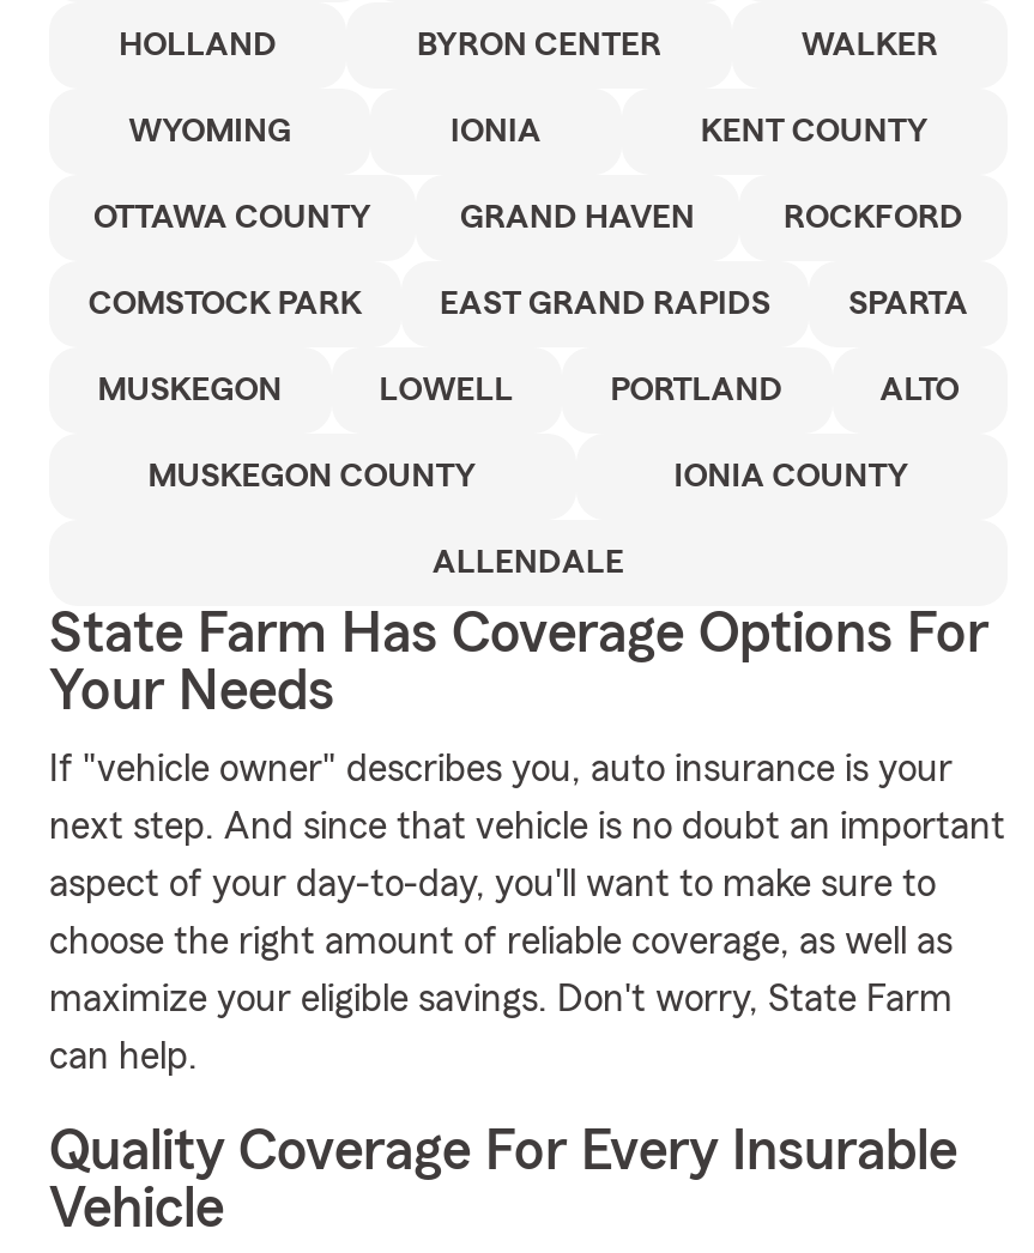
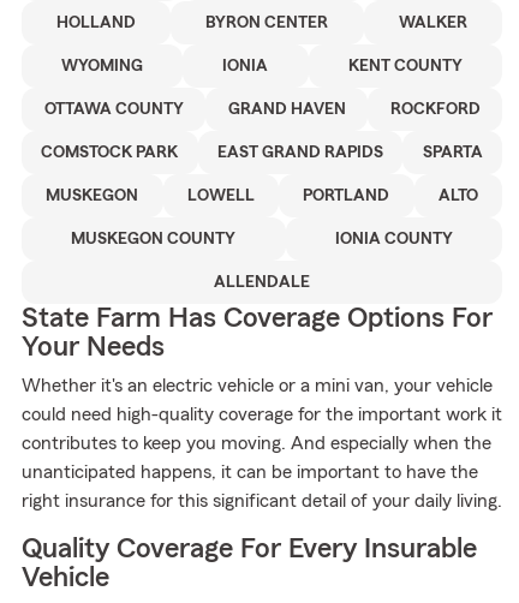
[49,750,1005,1076] If "vehicle owner" describes you, auto insurance is your | next step. And since that vehicle is no doubt an important | aspect of your day-to-day, you'll want to make sure to | choose the right amount of reliable coverage, as well as | maximize your eligible savings. Don't worry, State Farm | can help. -> [22,376,502,511] Whether it's an electric vehicle or a mini van, your vehicle | could need high-quality coverage for the important work it | contributes to keep you moving. And especially when the | unanticipated happens, it can be important to have the | right insurance for this significant detail of your daily living.

